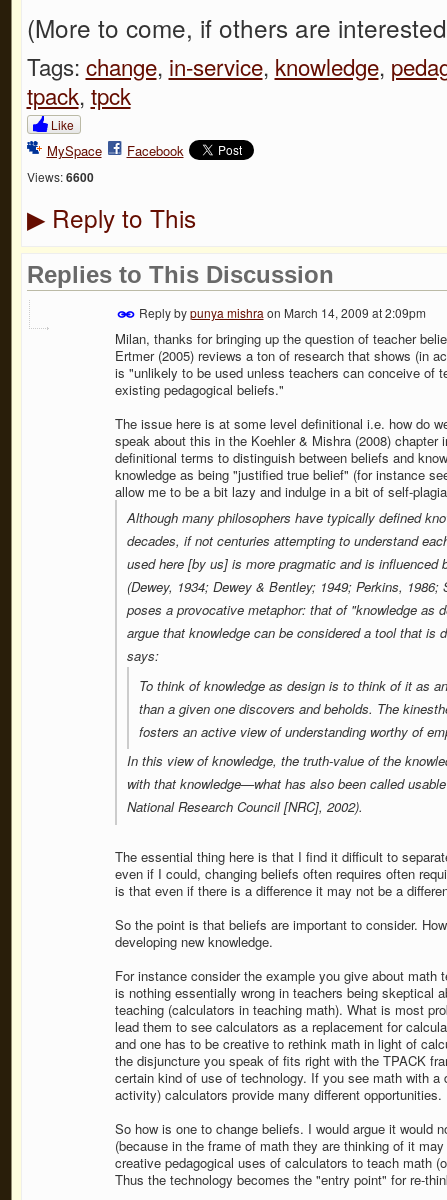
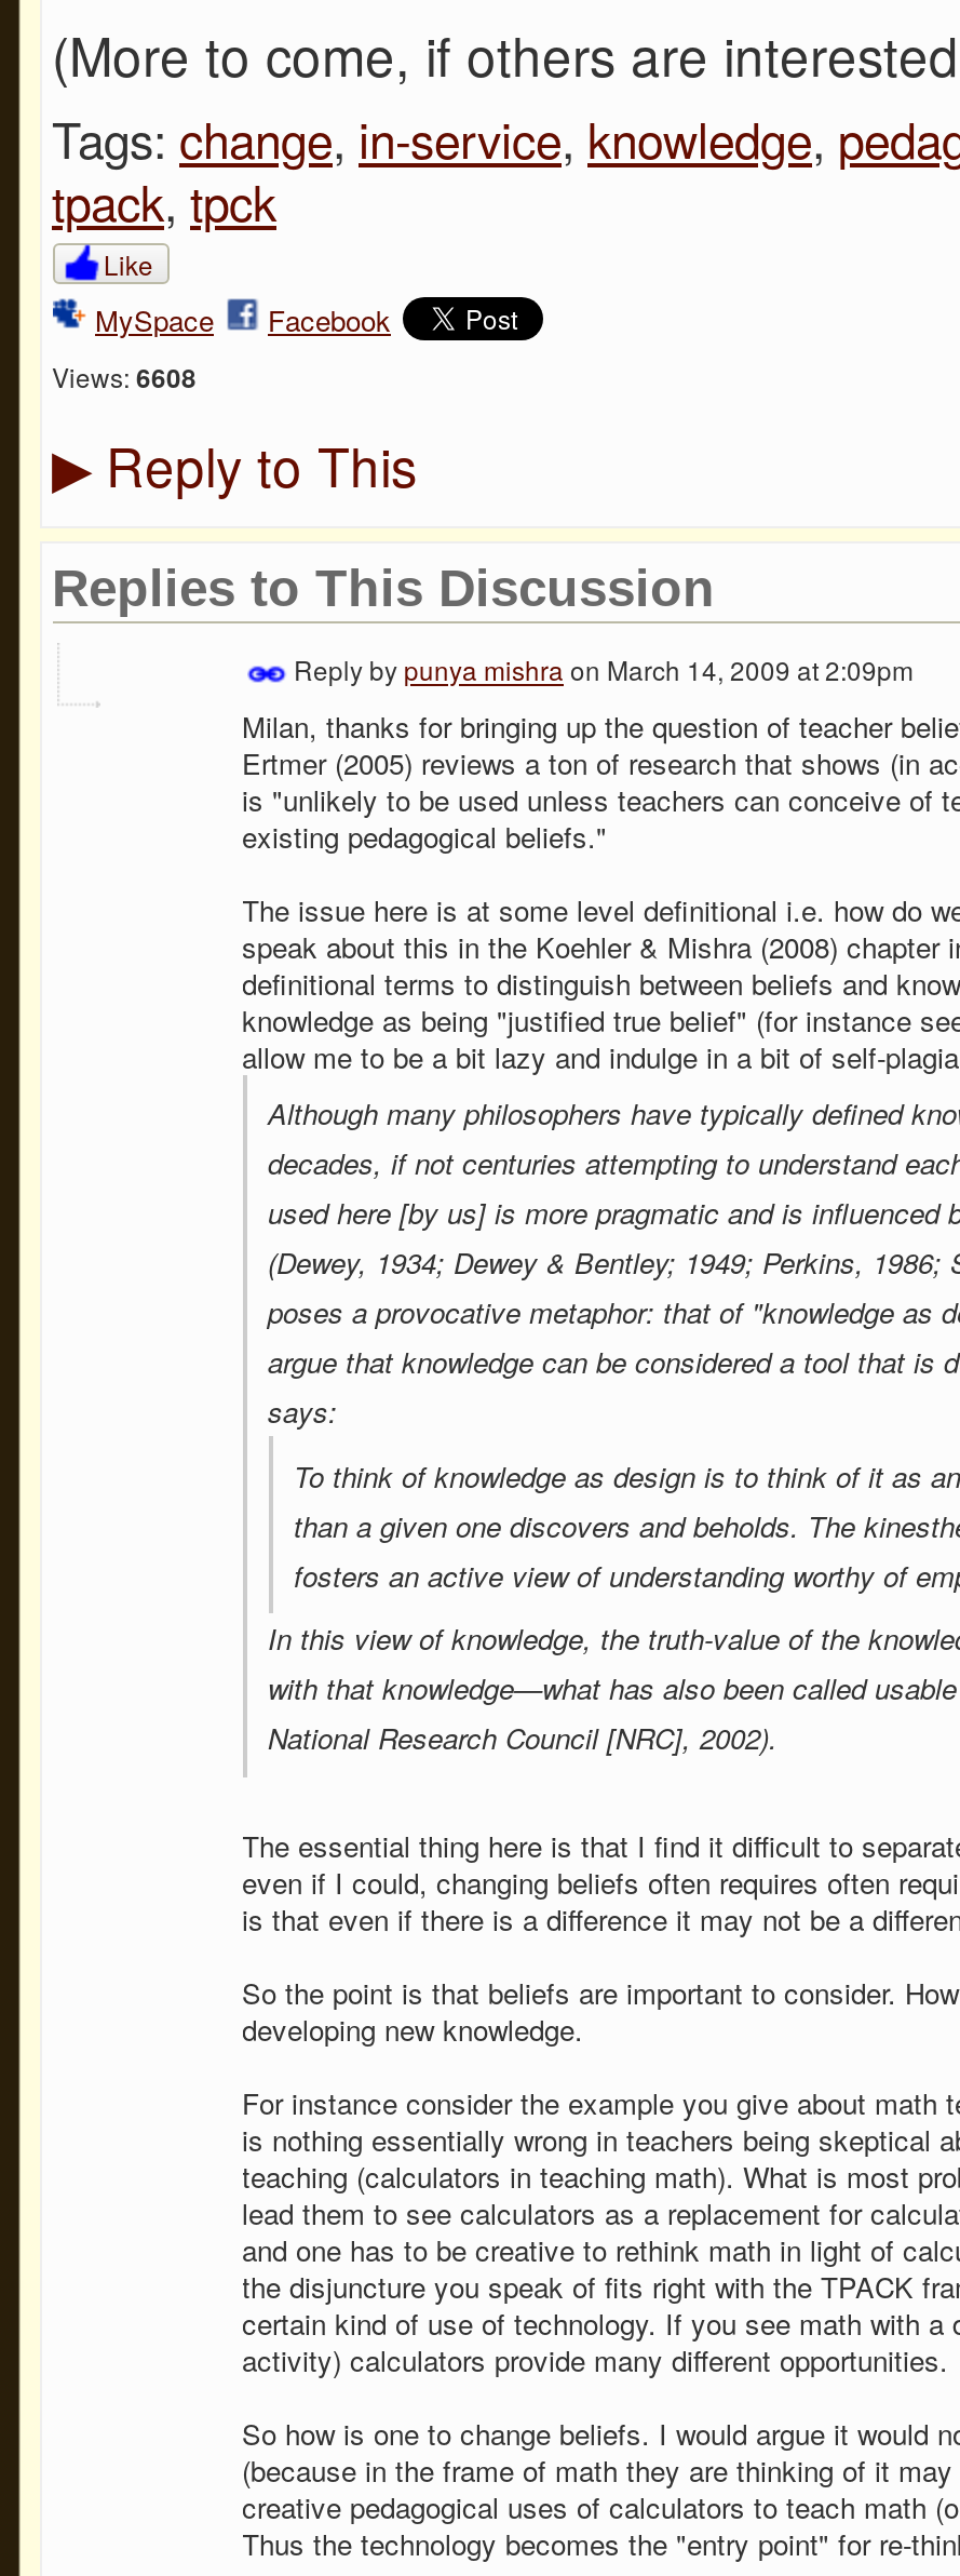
[26,167,93,185] Views: 6600 -> [52,357,197,395] Views: 6608

